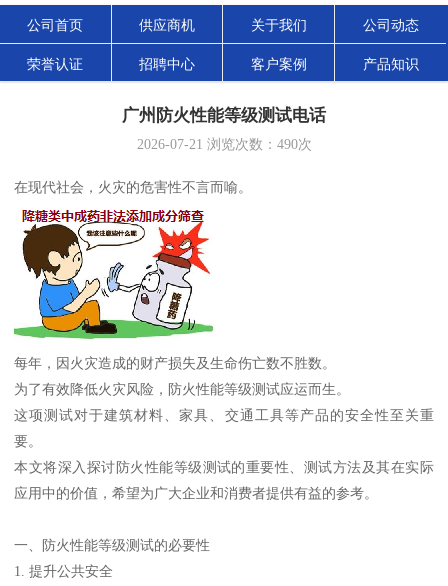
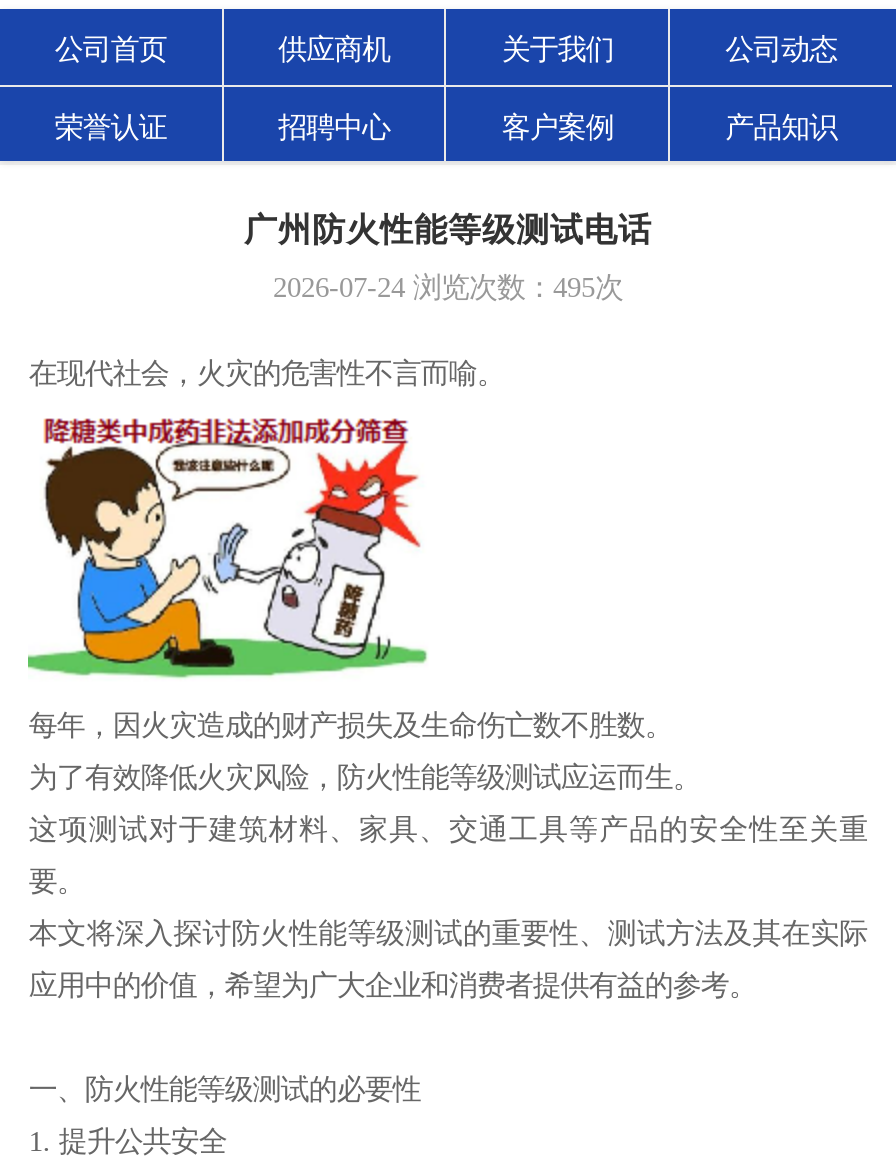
[136,136,311,152] 2026-07-21浏览次数：490次 -> [273,272,623,304] 2026-07-24浏览次数：495次

